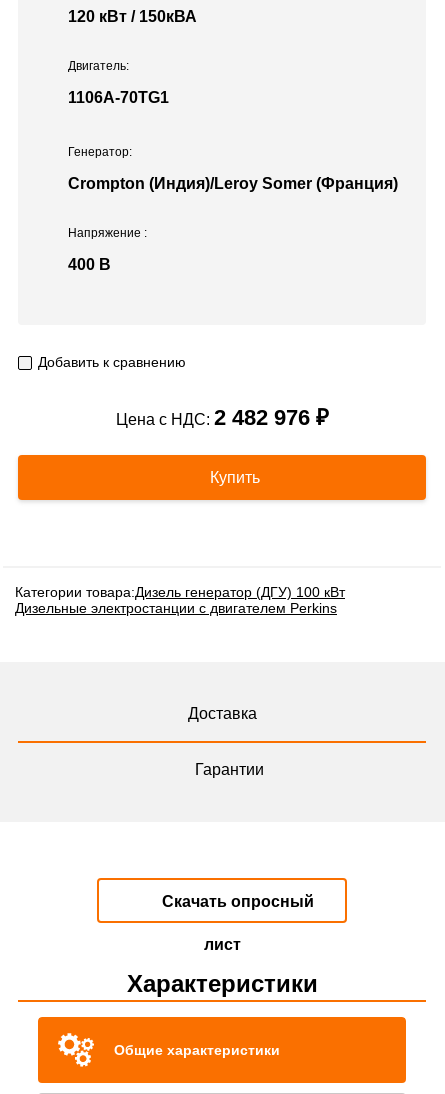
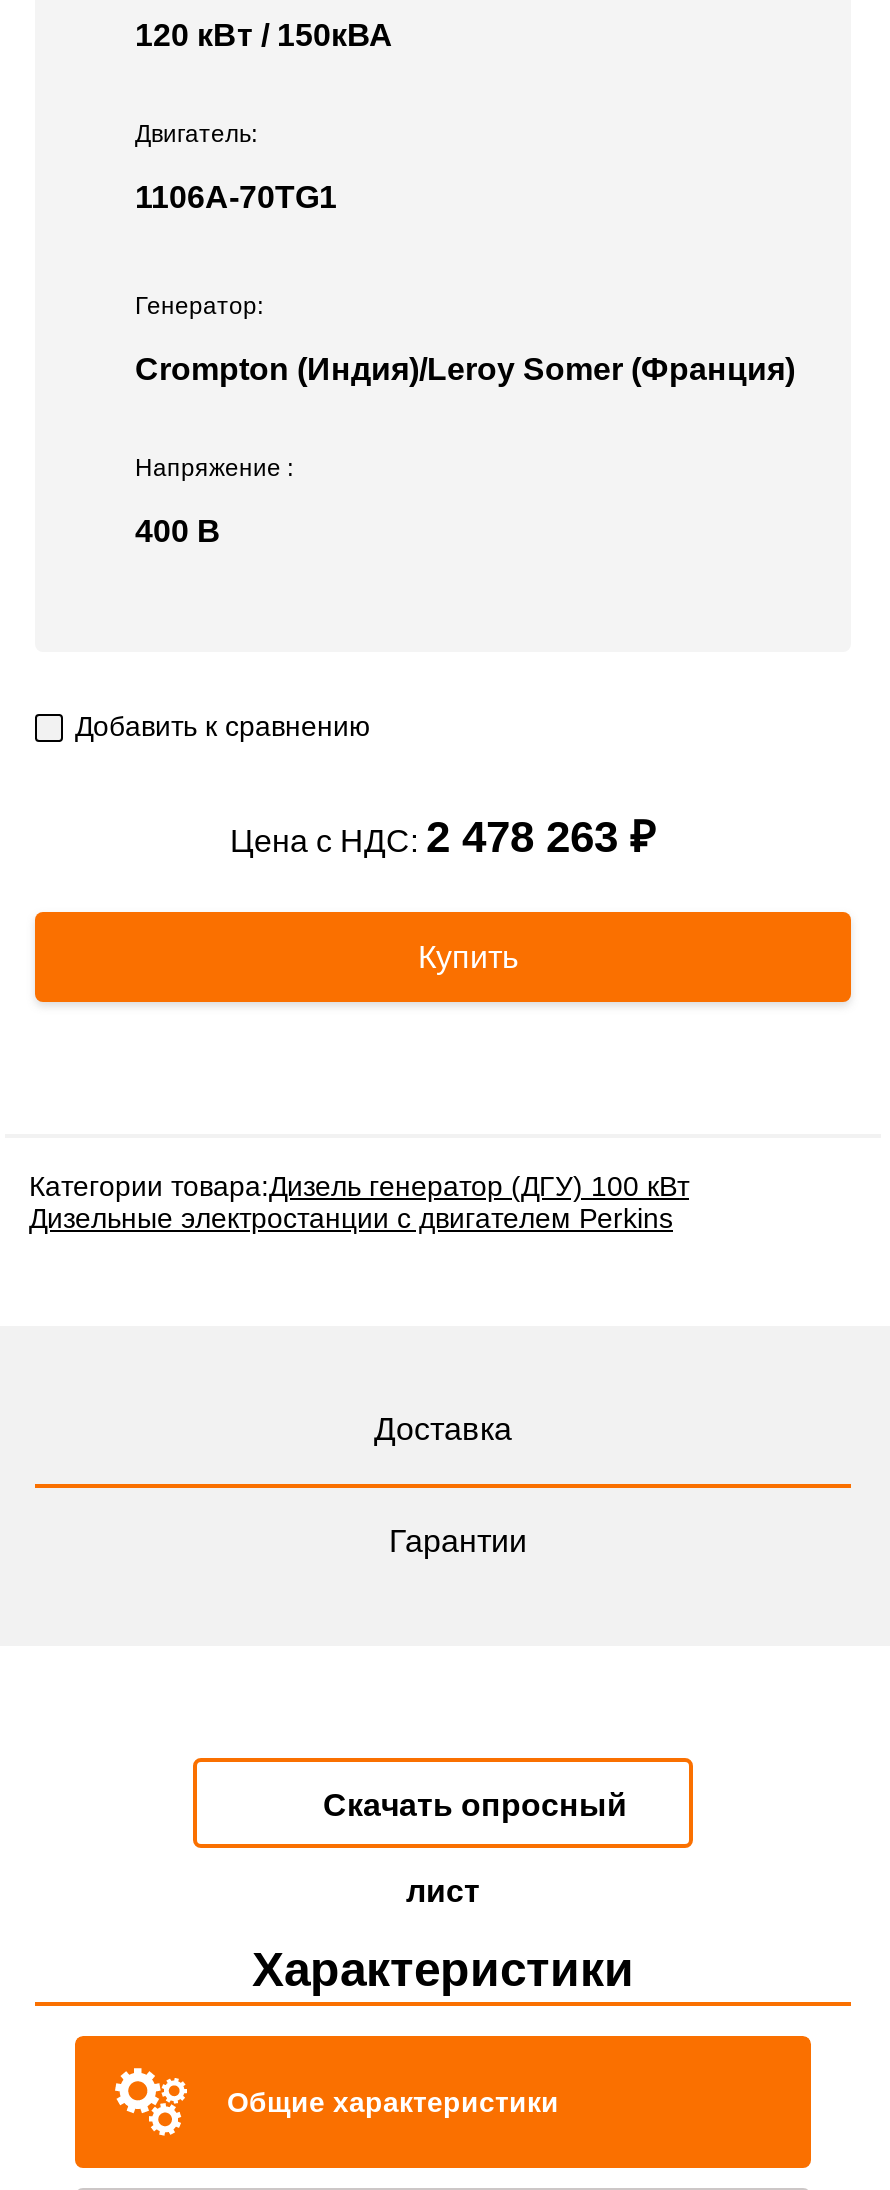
[115,405,328,430] Цена с НДС: 2 482 976 ₽ -> [230,813,656,863] Цена с НДС: 2 478 263 ₽

